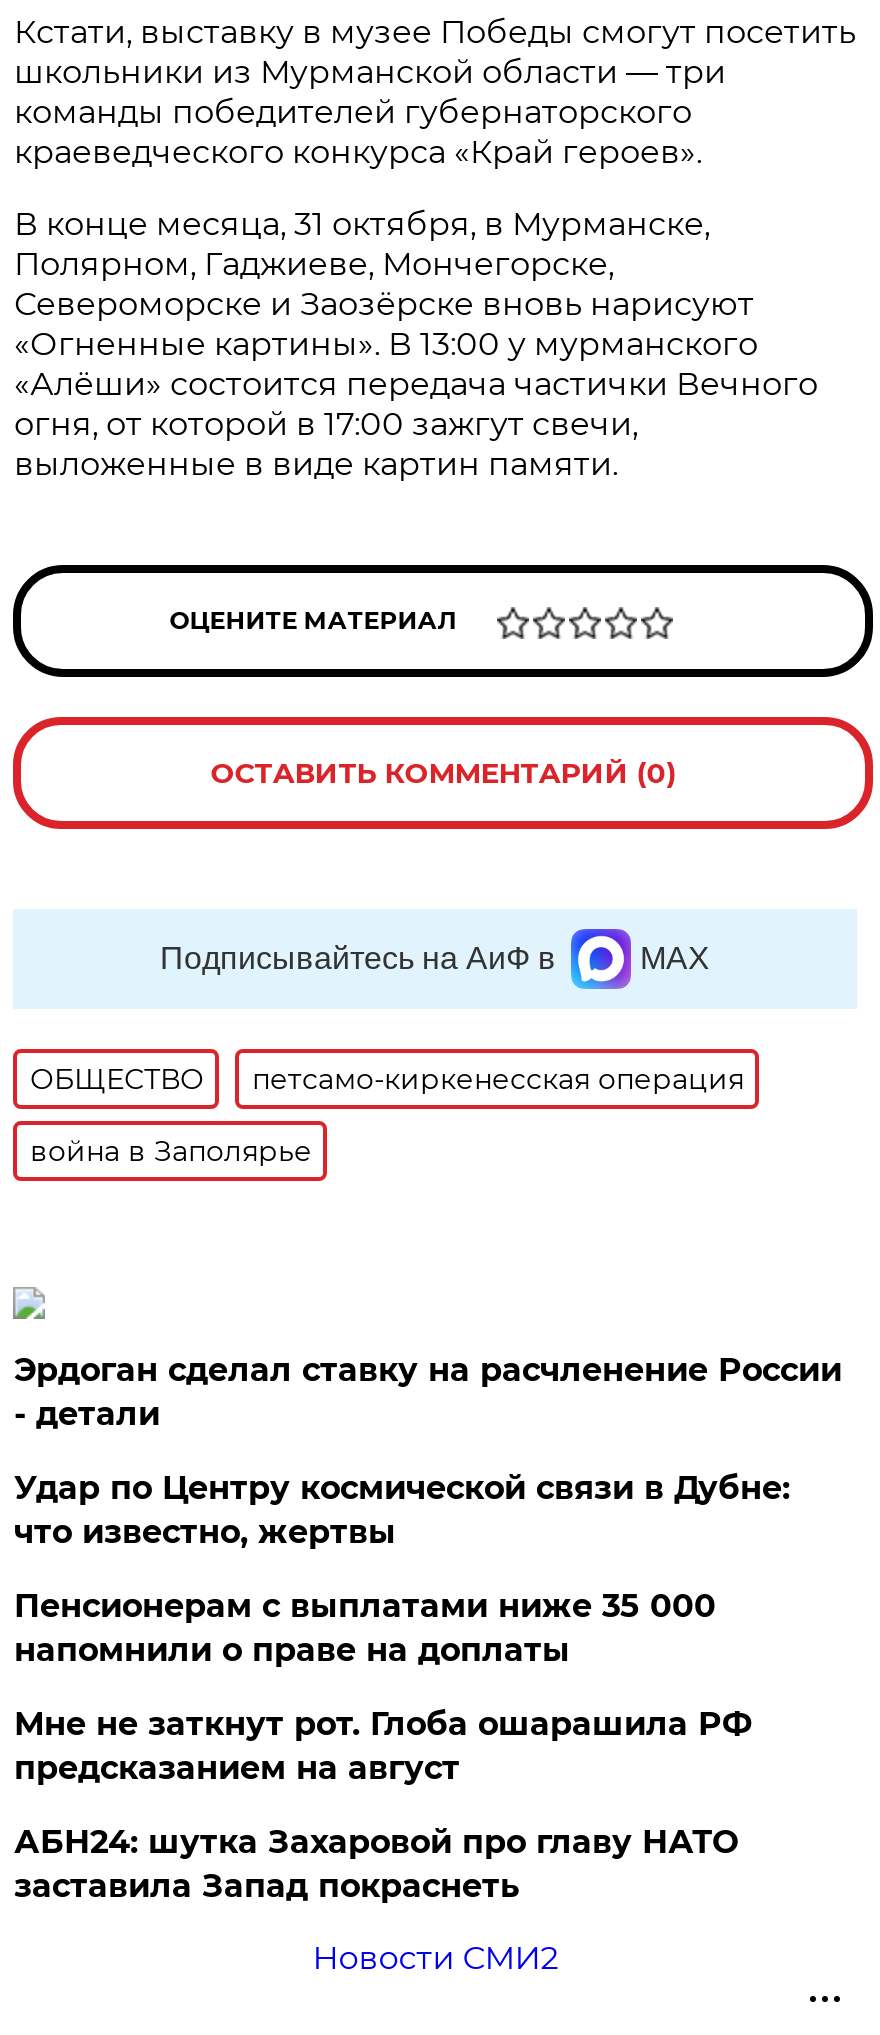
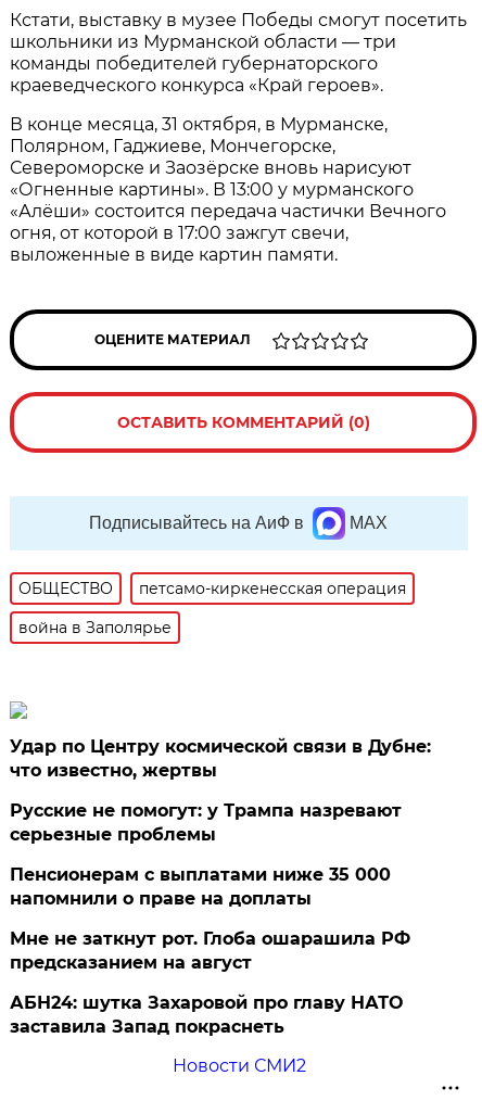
[14,1351,842,1433] Эрдоган сделал ставку на расчленение России | - детали -> none
moved [14,1469,790,1551] -> [10,736,431,781]: Удар по Центру космической связи в Дубне: | что известно, жертвы
none -> [10,800,402,845] Русские не помогут: у Трампа назревают | серьезные проблемы

